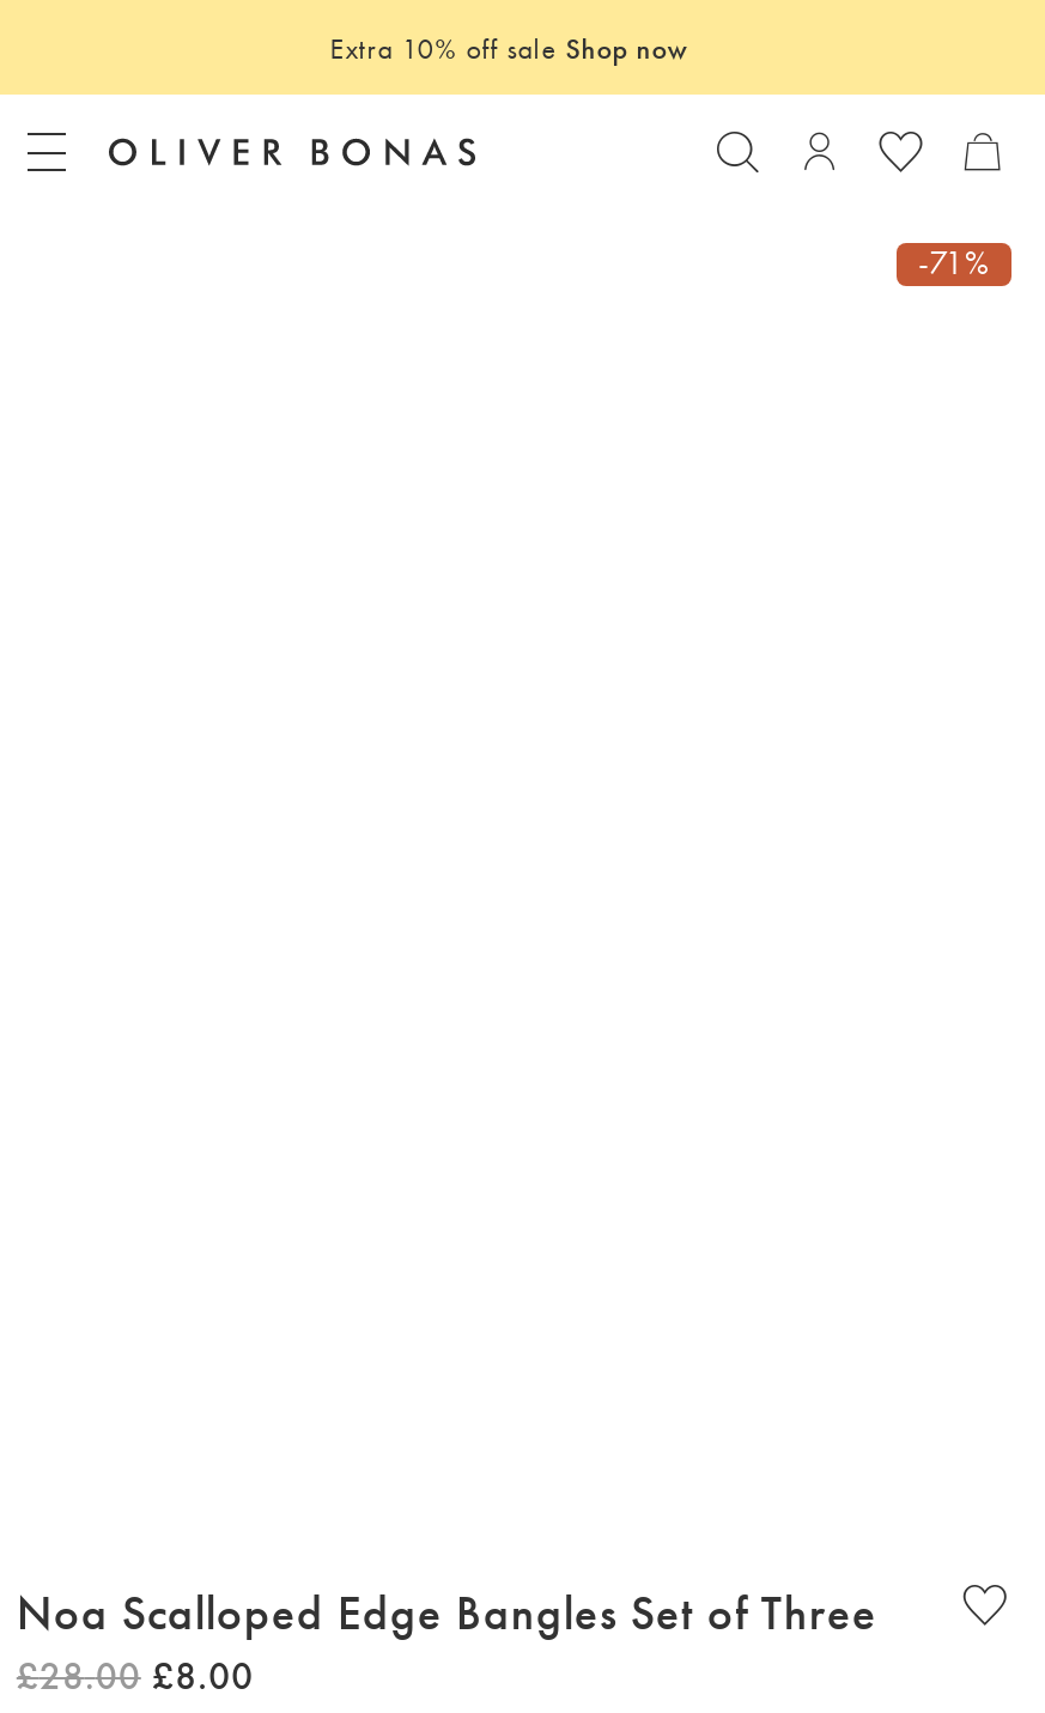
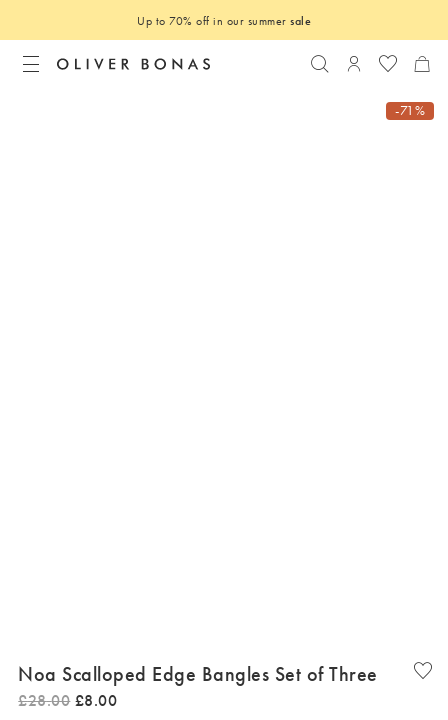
[330,29,688,68] Extra 10% off sale Shop now -> [137,13,311,29] Up to 70% off in our summer sale

